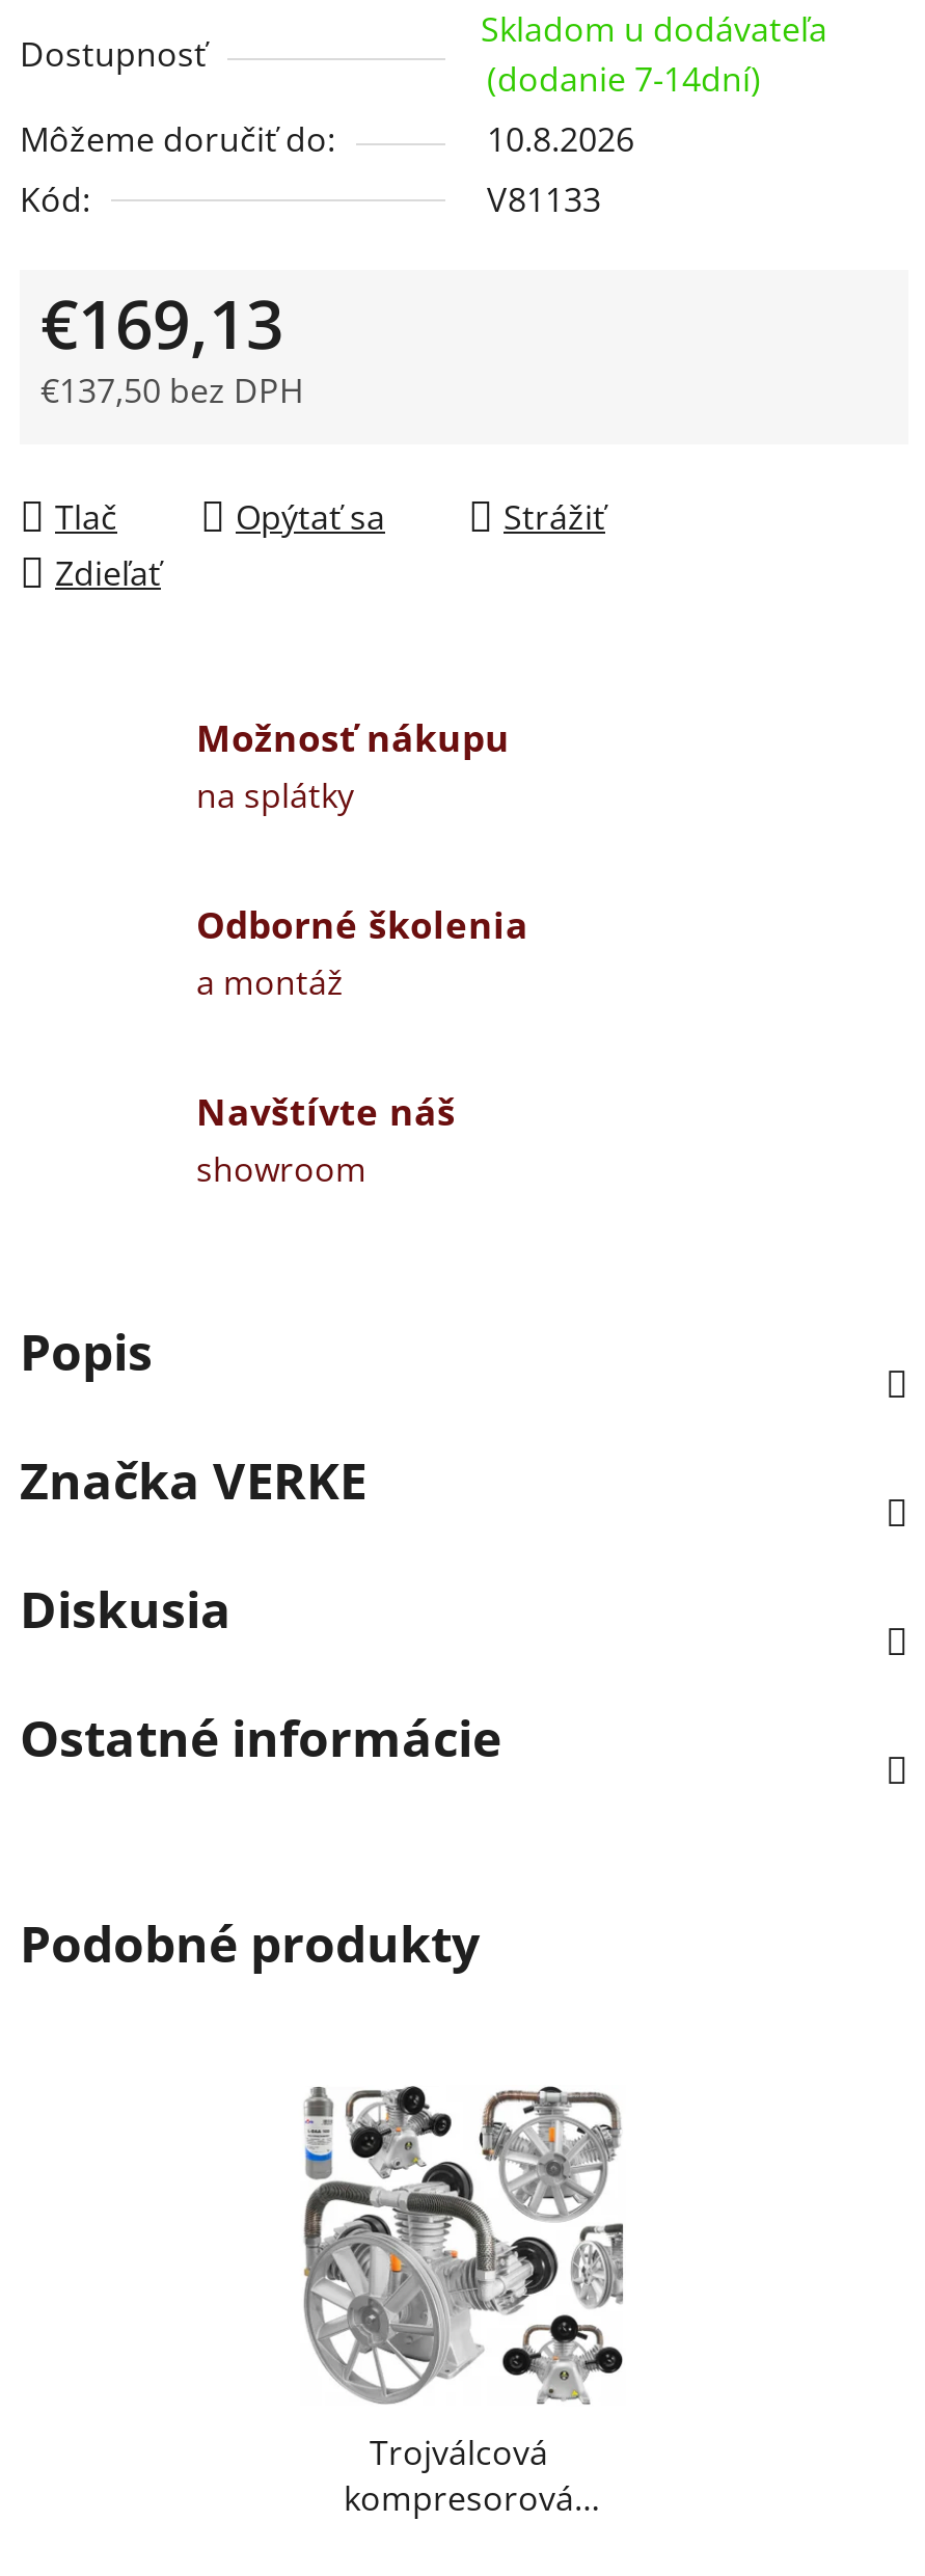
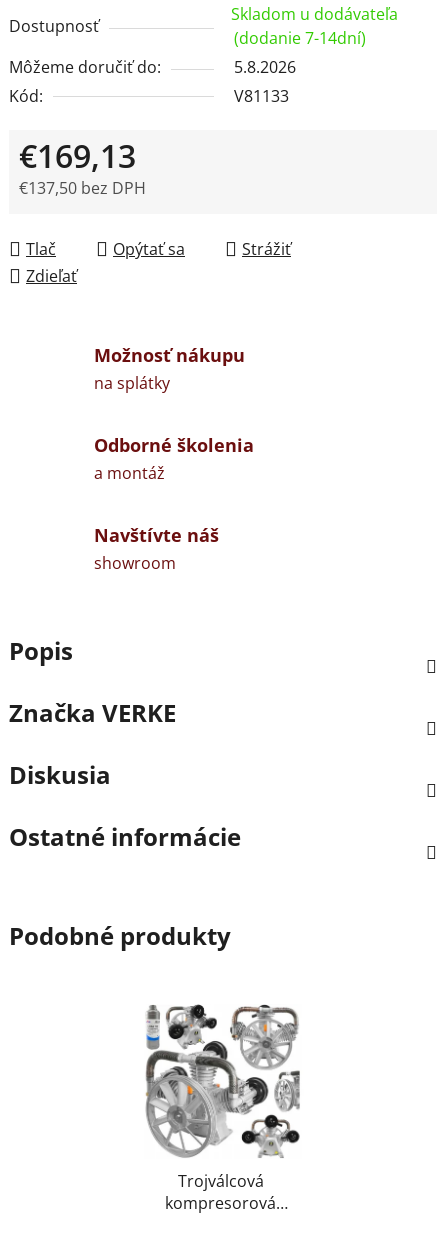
[487,115,634,161] 10.8.2026 -> [234,55,296,77] 5.8.2026

